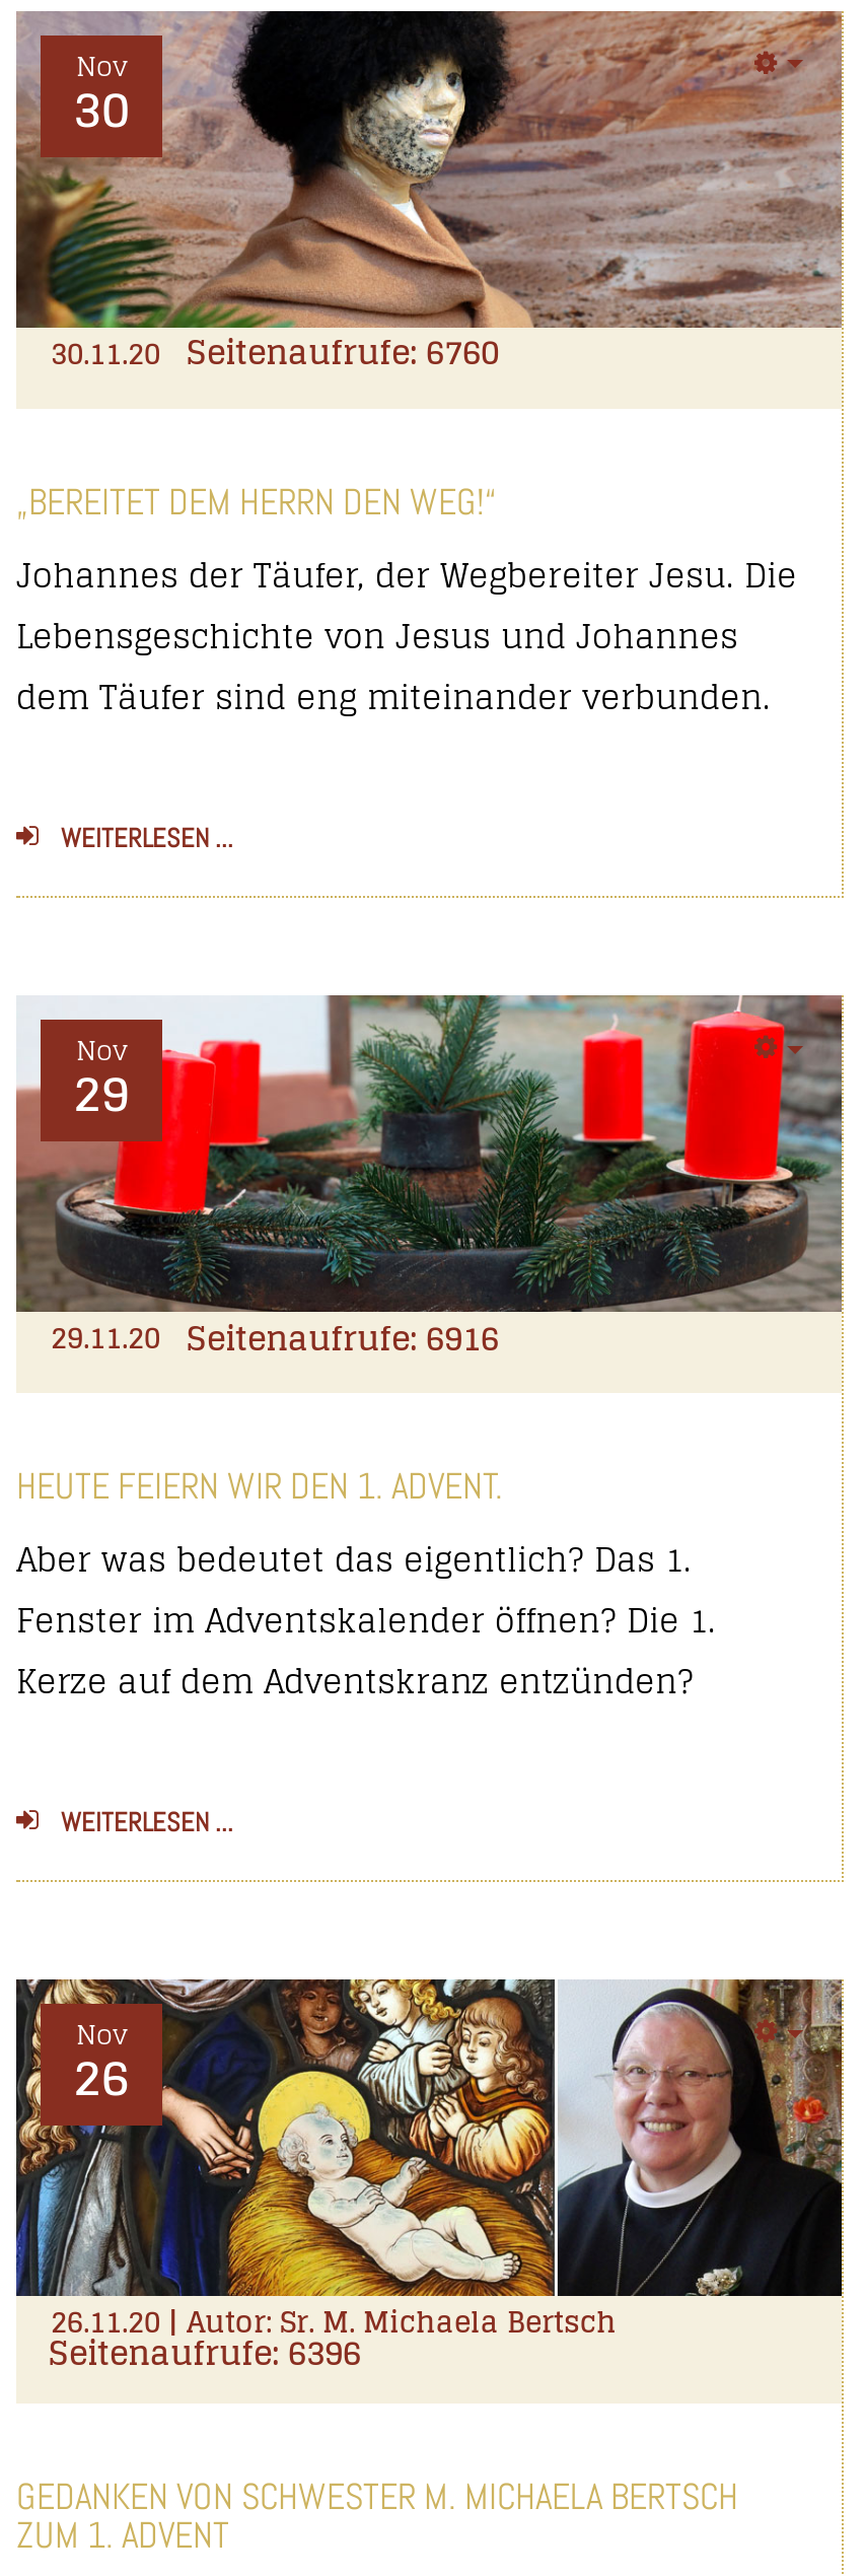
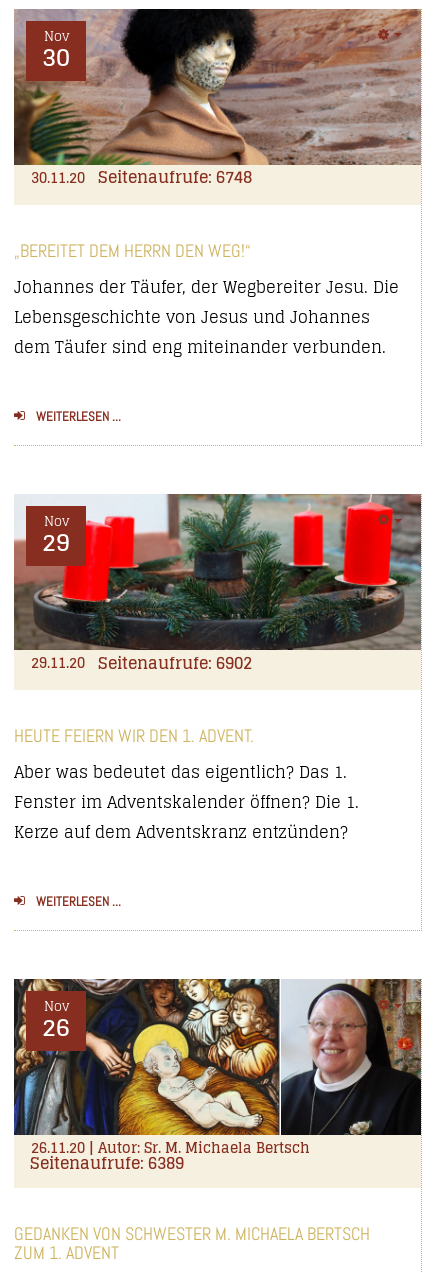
[51,324,499,381] 30.11.20 Seitenaufrufe: 6760 -> [31,163,252,191] 30.11.20 Seitenaufrufe: 6748
[51,1309,499,1366] 29.11.20 Seitenaufrufe: 6916 -> [31,648,252,676] 29.11.20 Seitenaufrufe: 6902
[49,2324,361,2381] Seitenaufrufe: 6396 -> [30,1149,184,1177] Seitenaufrufe: 6389

